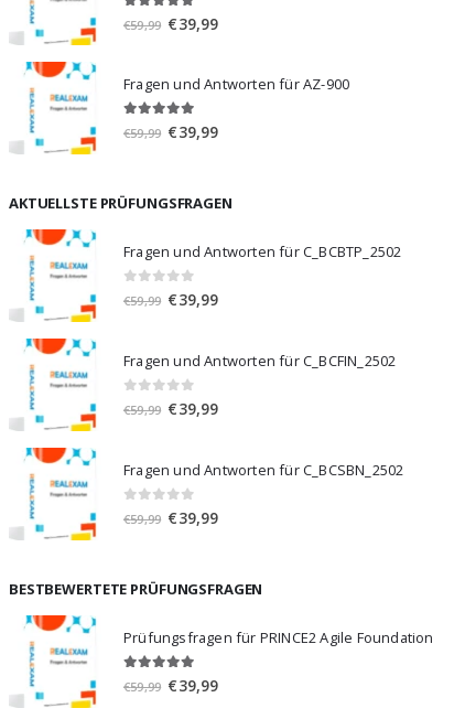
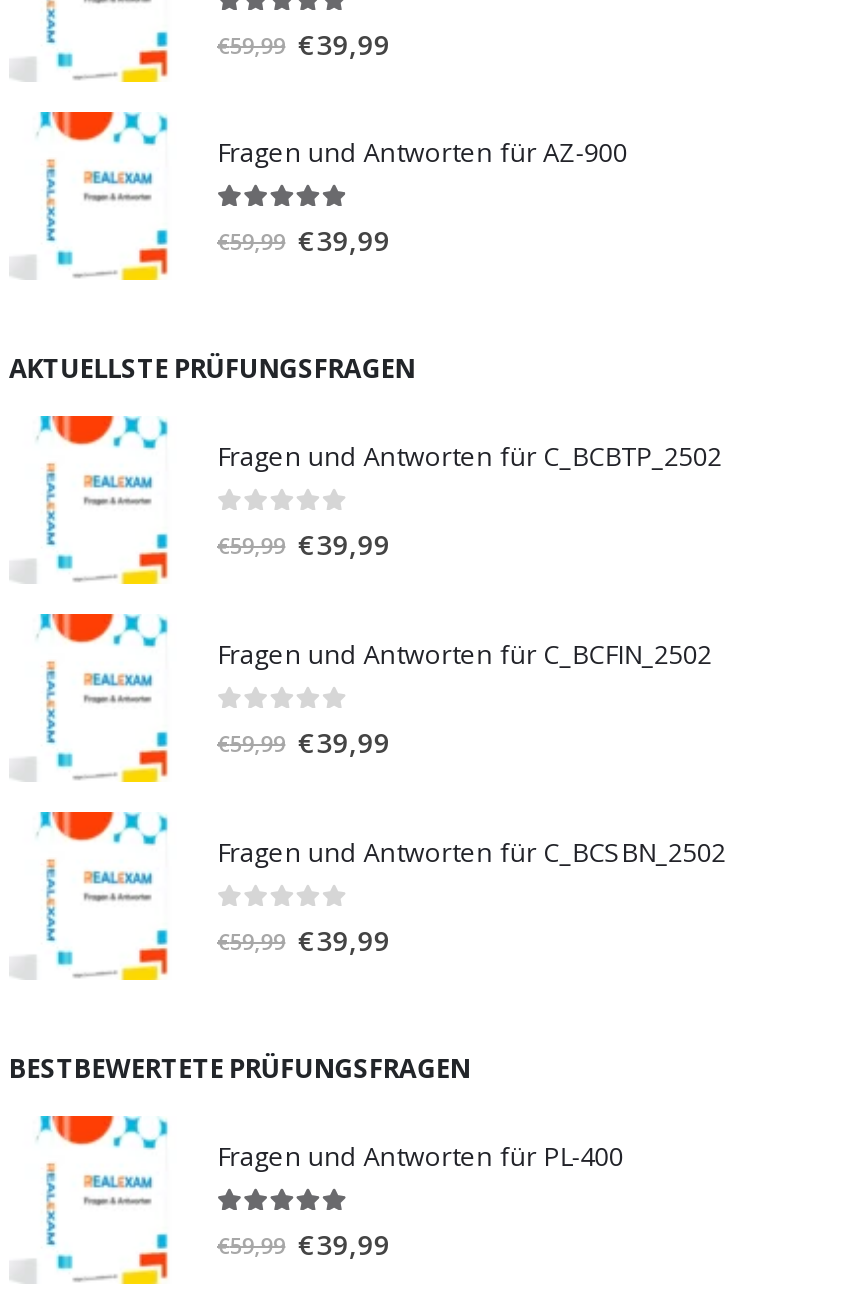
[123,627,434,647] Prüfungsfragen für PRINCE2 Agile Foundation -> [217,1137,623,1173] Fragen und Antworten für PL-400

